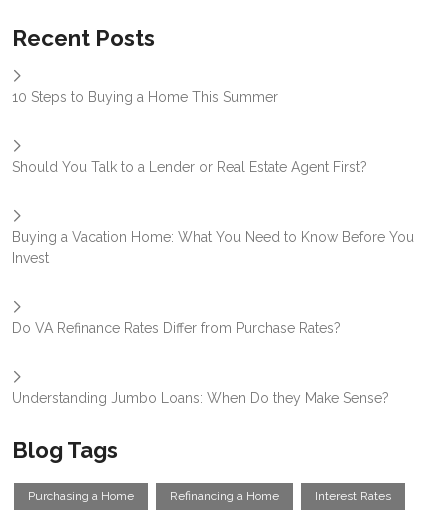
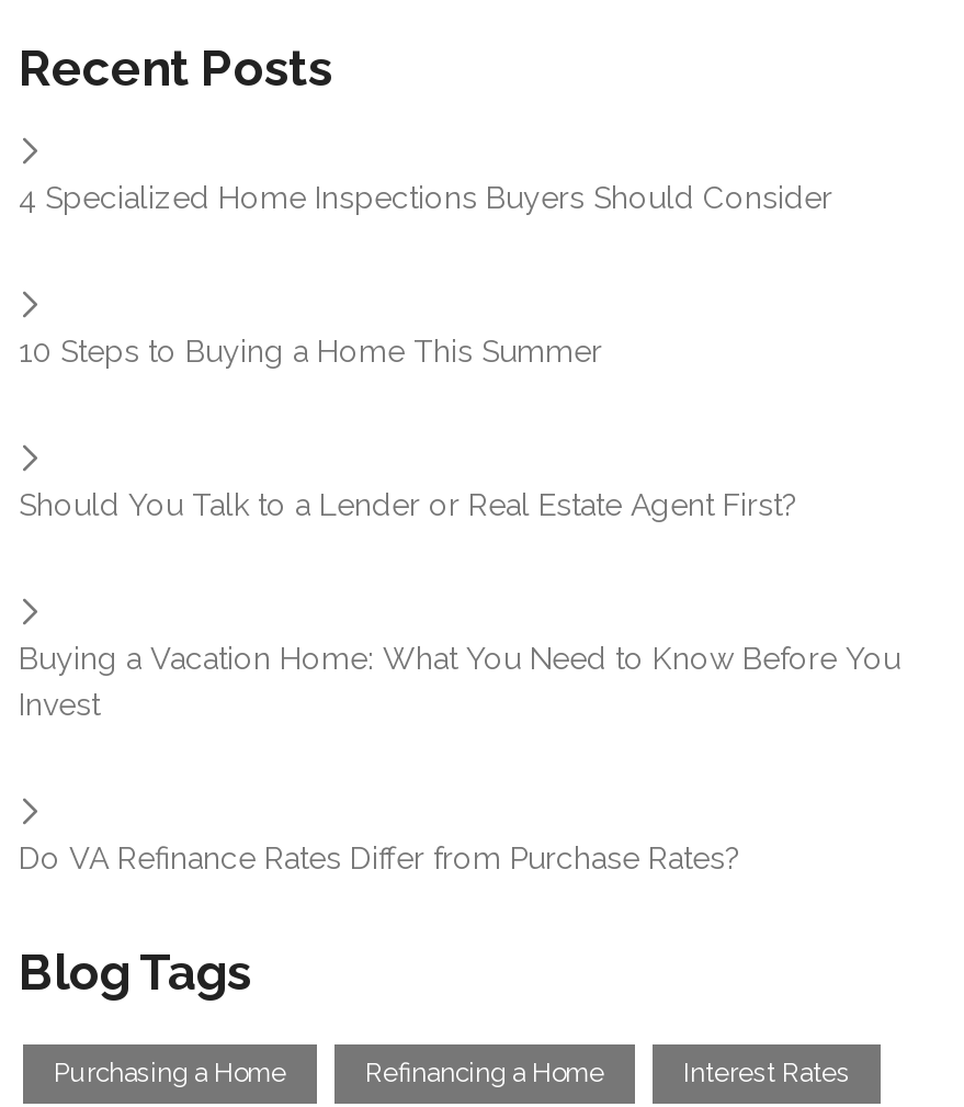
none -> [19,180,832,215] 4 Specialized Home Inspections Buyers Should Consider
moved [12,89,414,336] -> [19,333,900,875]: 10 Steps to Buying a Home This Summer | Should You Talk to a Lender or Real Estate Agent First? | Buying a Vacation Home: What You Need to Know Before You | Invest | Do VA Refinance Rates Differ from Purchase Rates?
[12,390,389,406] Understanding Jumbo Loans: When Do they Make Sense? -> none

